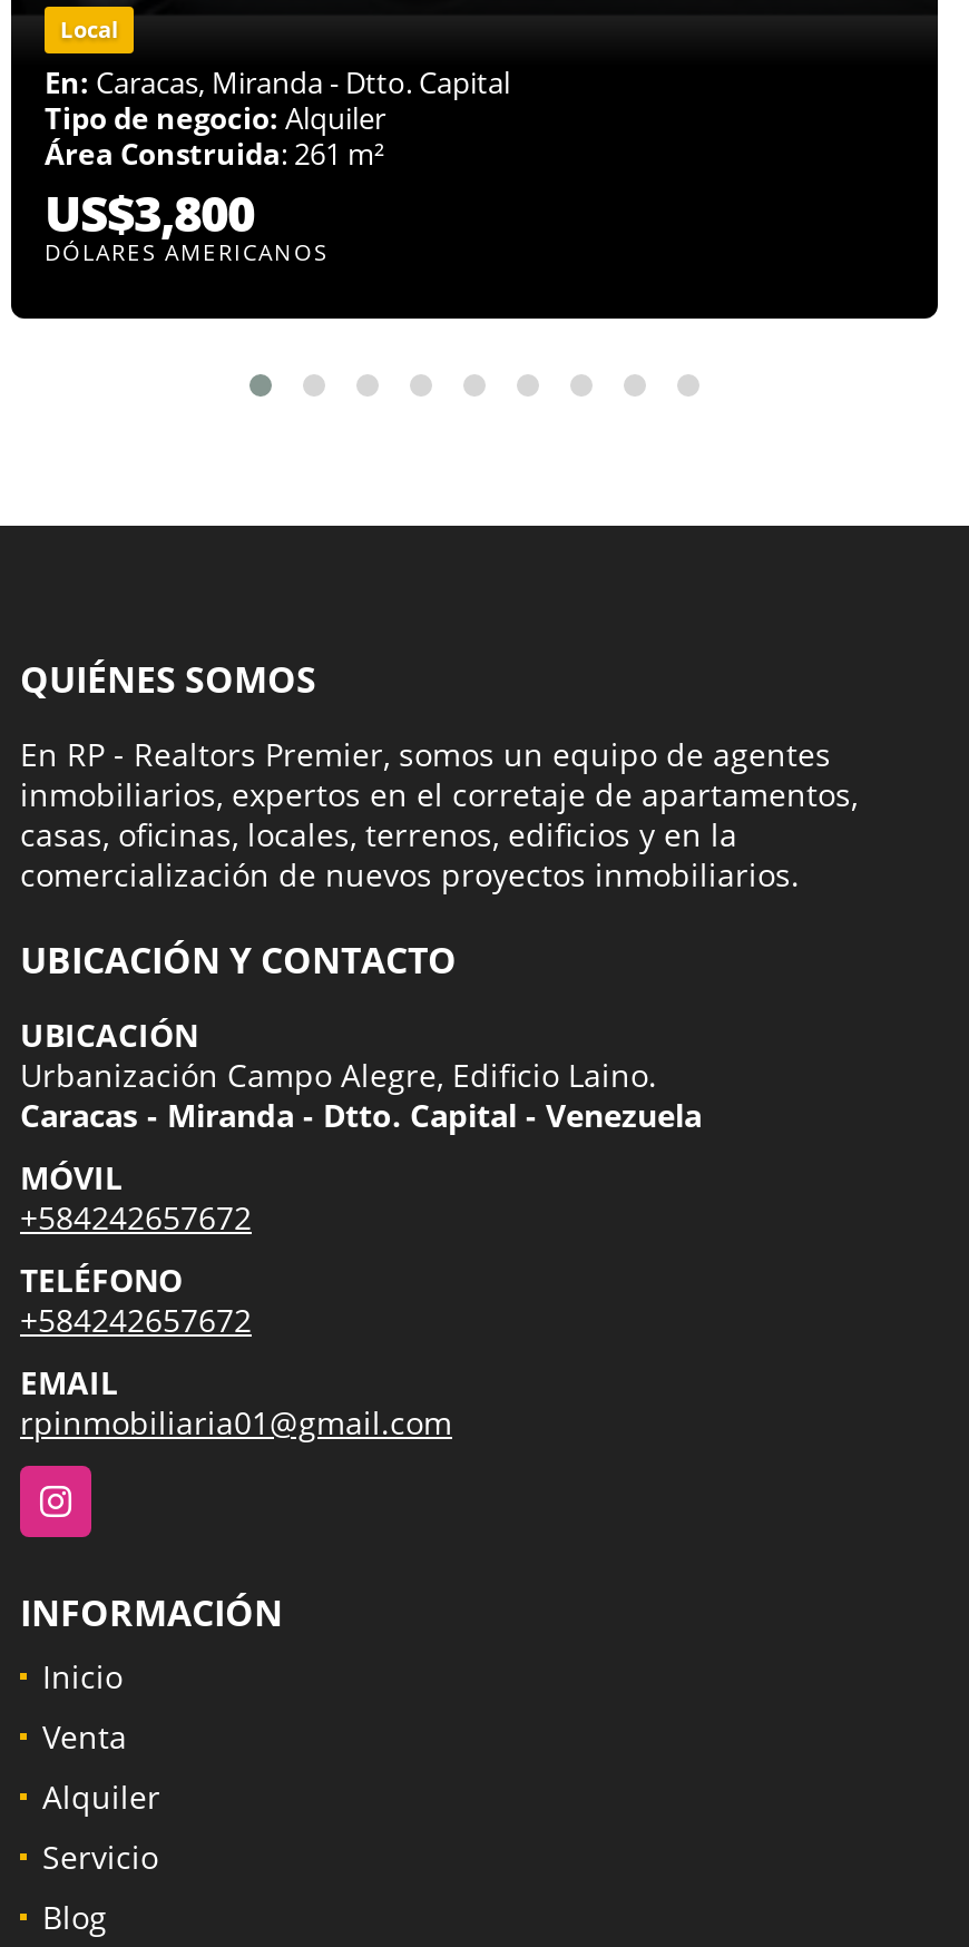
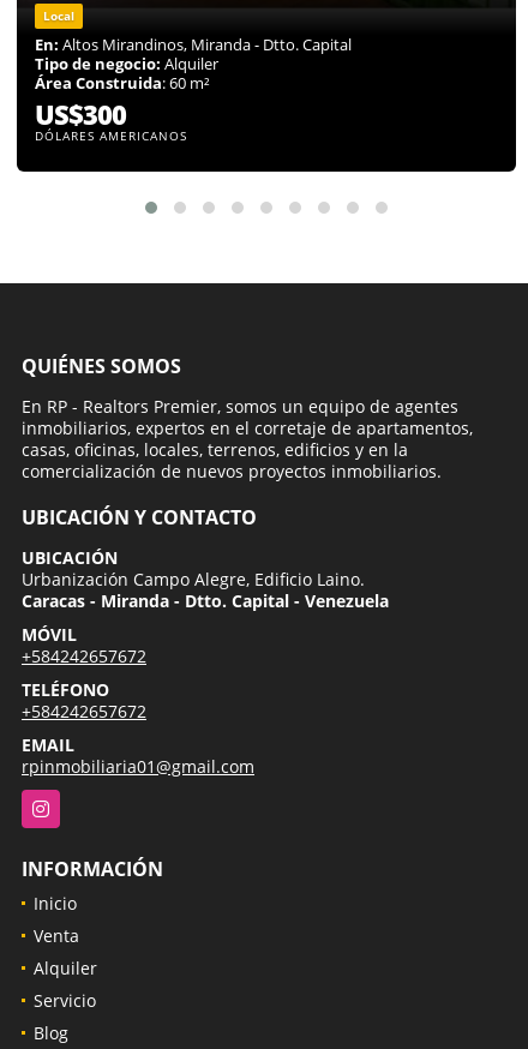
[45,62,510,102] En: Caracas, Miranda - Dtto. Capital -> [35,34,352,55] En: Altos Mirandinos, Miranda - Dtto. Capital
[45,134,385,245] Área Construida: 261 m² | US$3,800 -> [35,72,210,132] Área Construida: 60 m² | US$300

